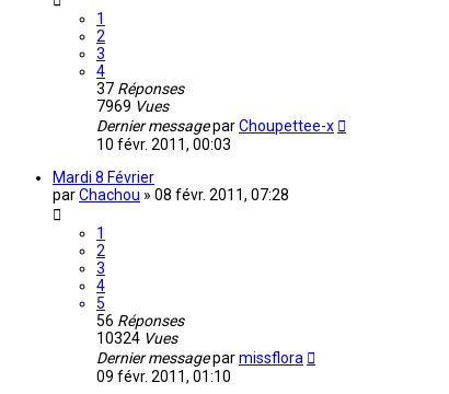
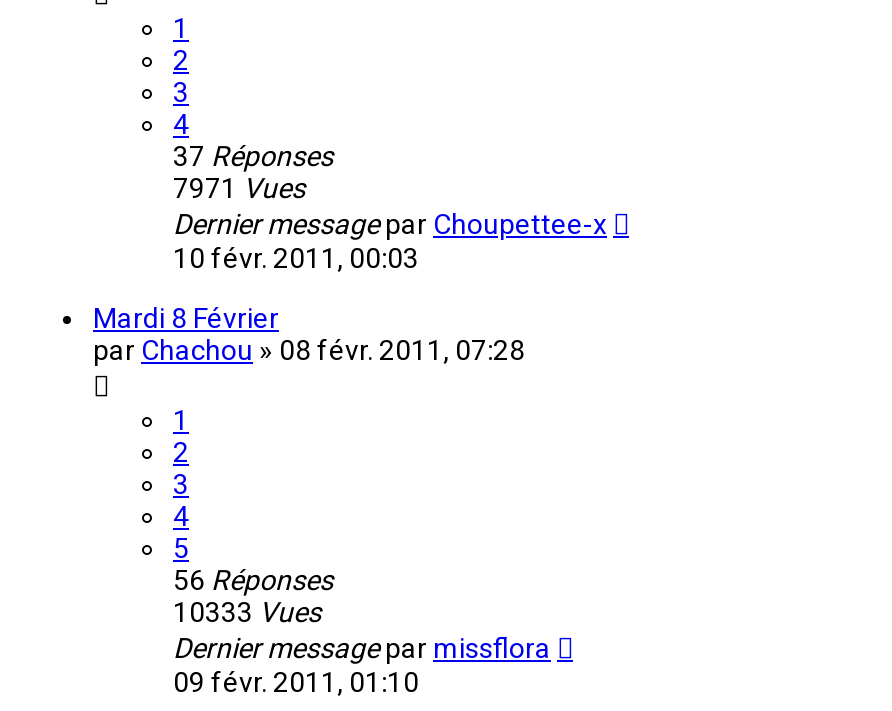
[96,98,169,115] 7969 Vues -> [173,172,305,204] 7971 Vues
[96,330,177,347] 10324 Vues -> [173,596,321,628] 10333 Vues

